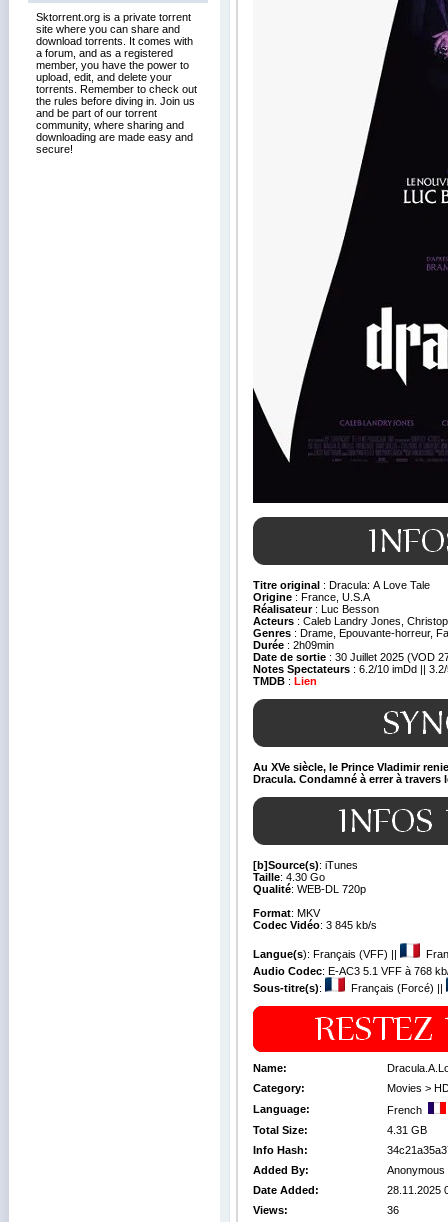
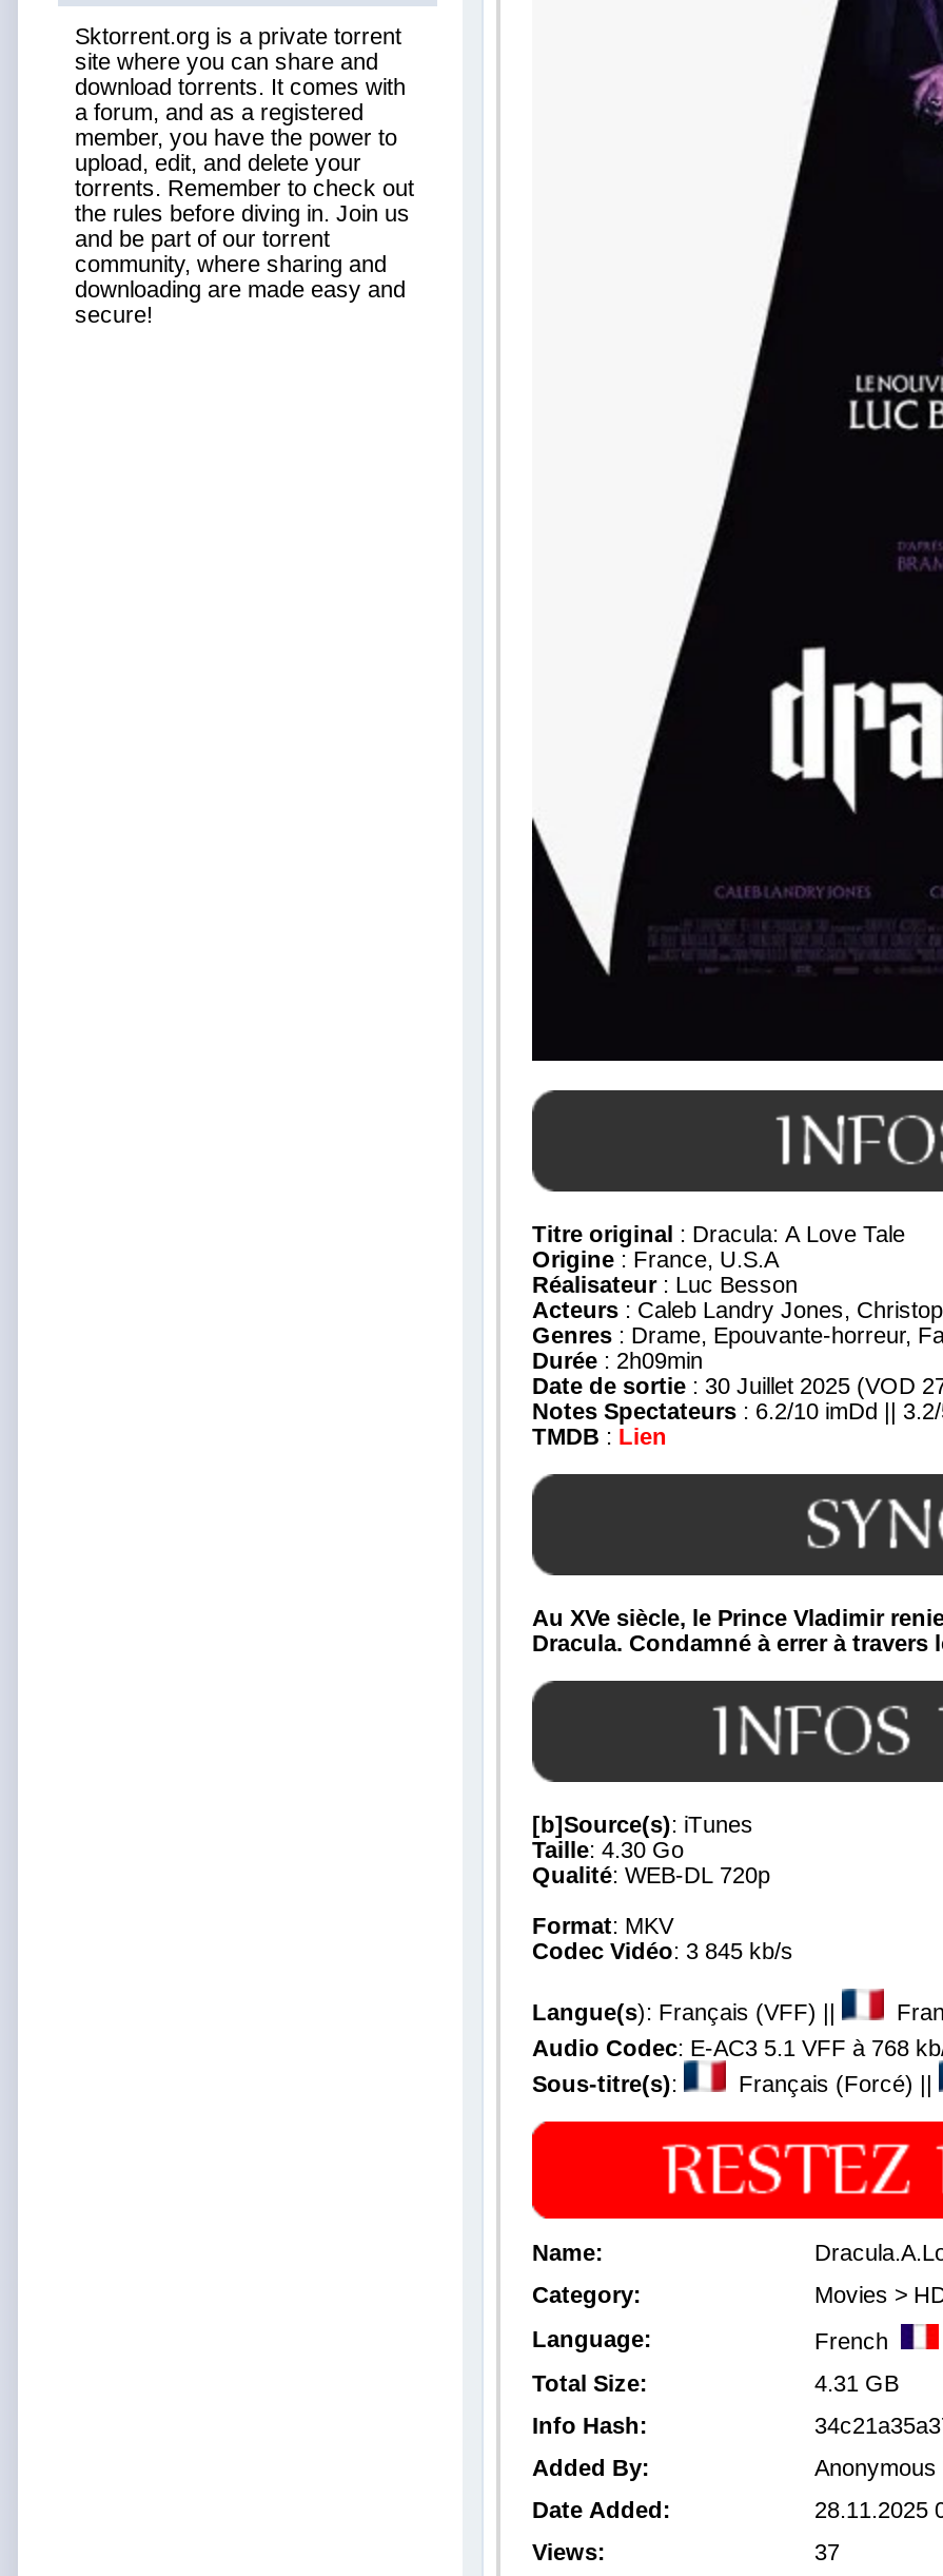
[387,1204,399,1216] 36 -> [814,2539,840,2564] 37

